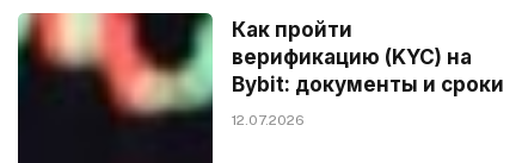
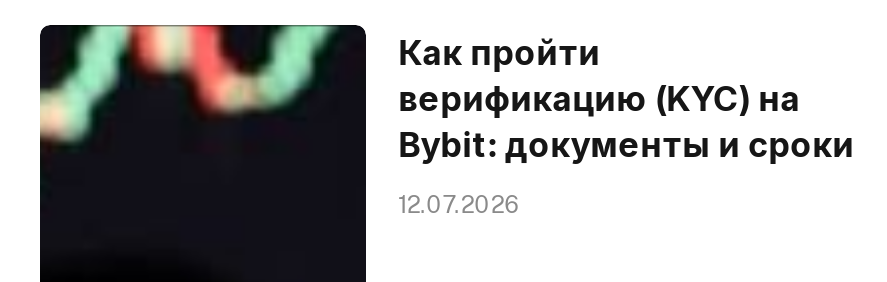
[17,12,214,120] [image] -> [38,22,368,202] [image]

